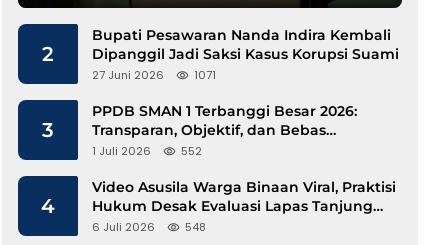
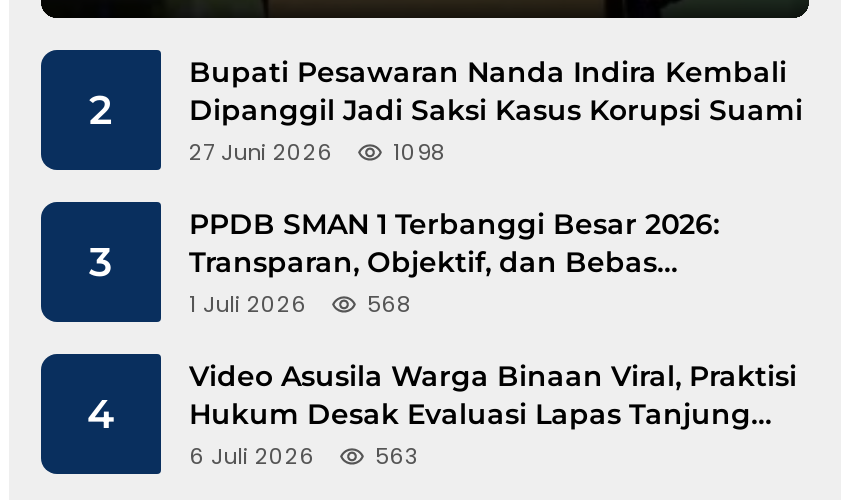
[92,67,216,83] 27 Juni 2026 1071 -> [189,135,445,167] 27 Juni 2026 1098
[181,143,202,159] 552 -> [367,287,411,319] 568
[185,219,206,235] 548 -> [375,439,419,471] 563

